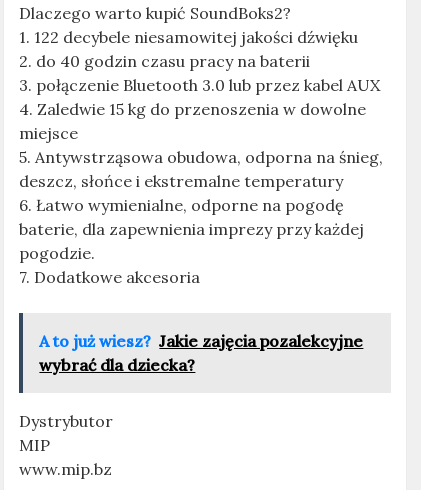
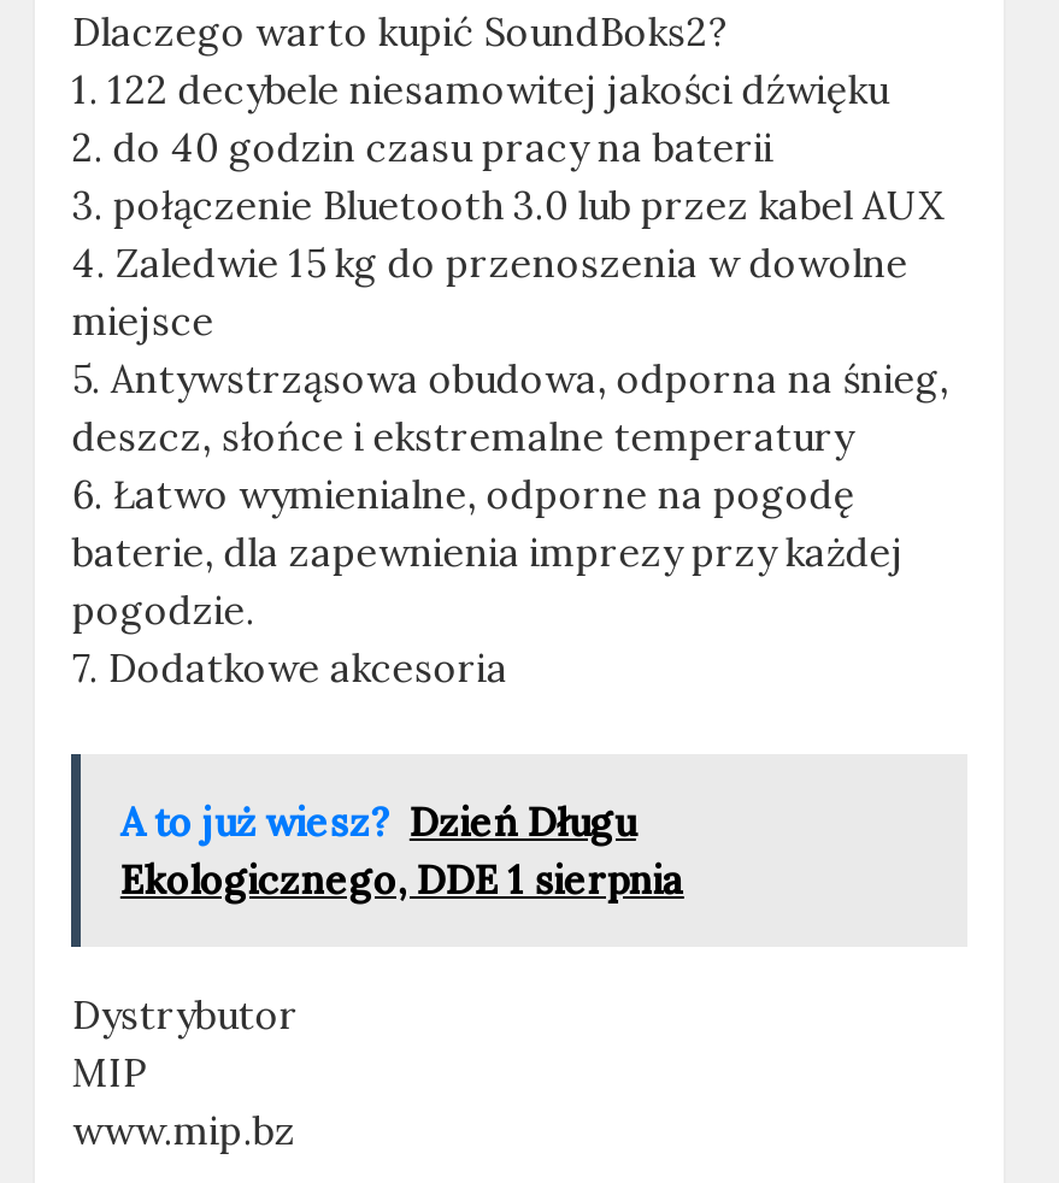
[39,331,363,375] A to już wiesz? Jakie zajęcia pozalekcyjne | wybrać dla dziecka? -> [120,798,684,904] A to już wiesz? Dzień Długu | Ekologicznego, DDE 1 sierpnia

